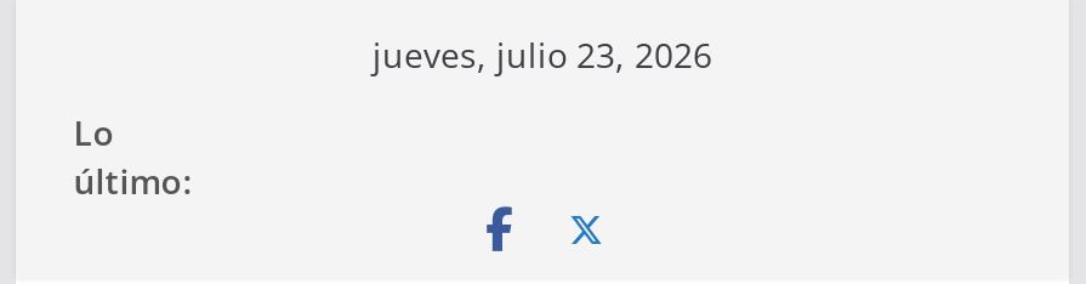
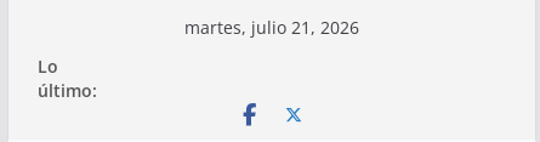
[373,32,712,78] jueves, julio 23, 2026 -> [184,16,359,39] martes, julio 21, 2026

